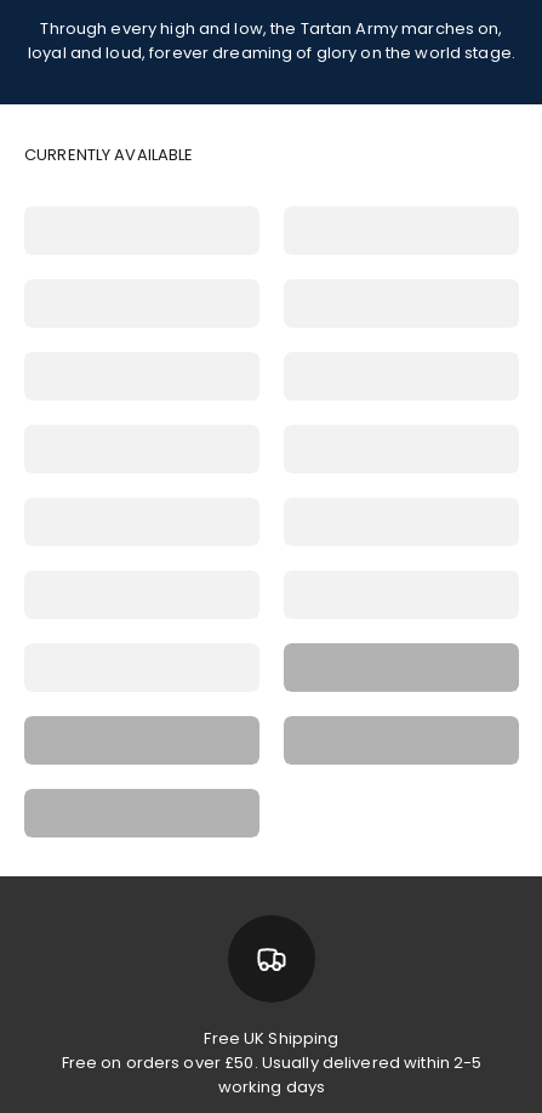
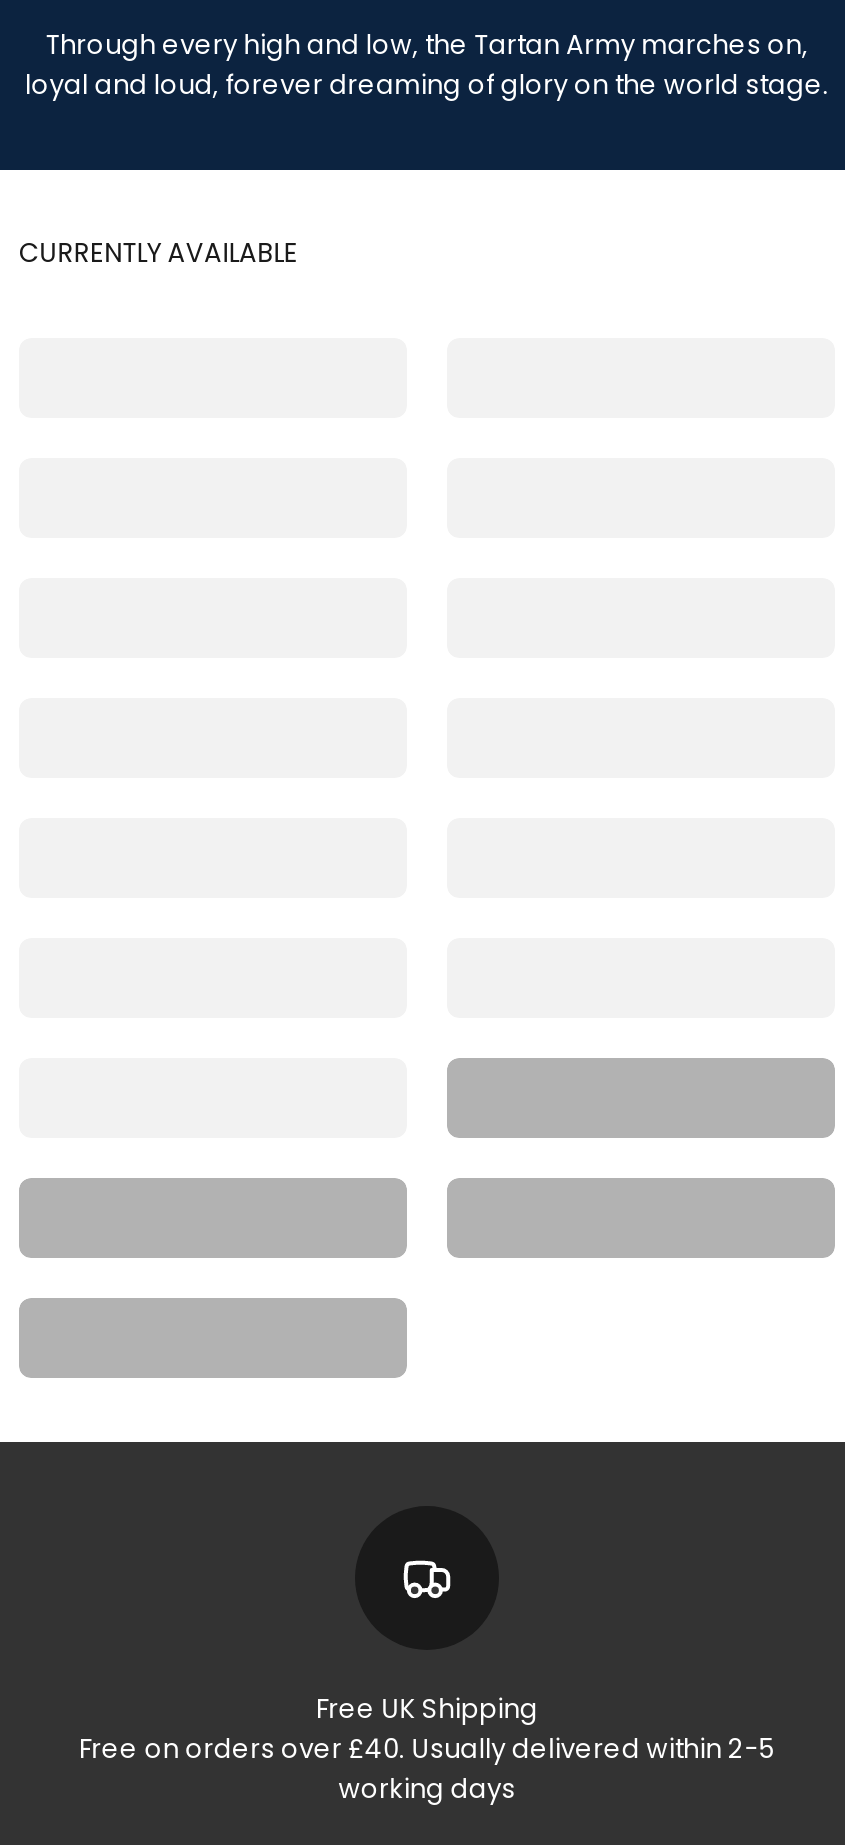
[61,1051,482,1074] Free on orders over £50. Usually delivered within 2-5 -> [79,1730,775,1768] Free on orders over £40. Usually delivered within 2-5

